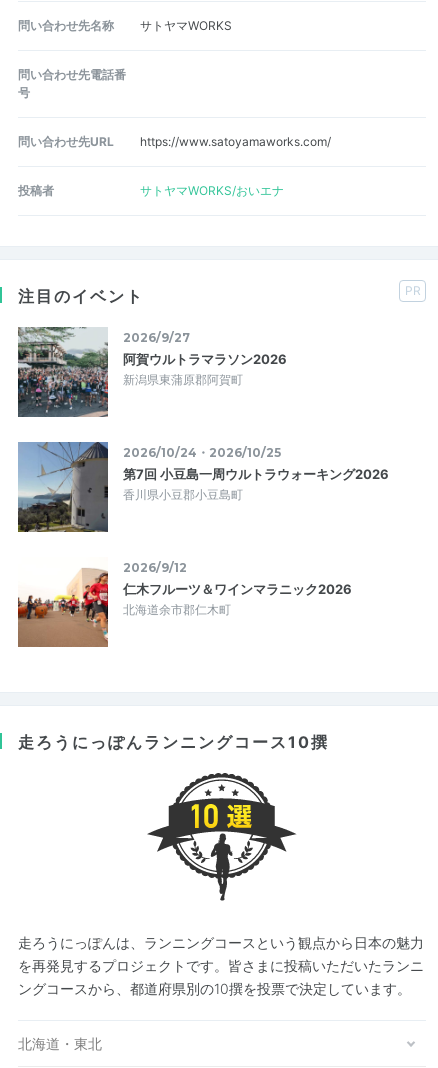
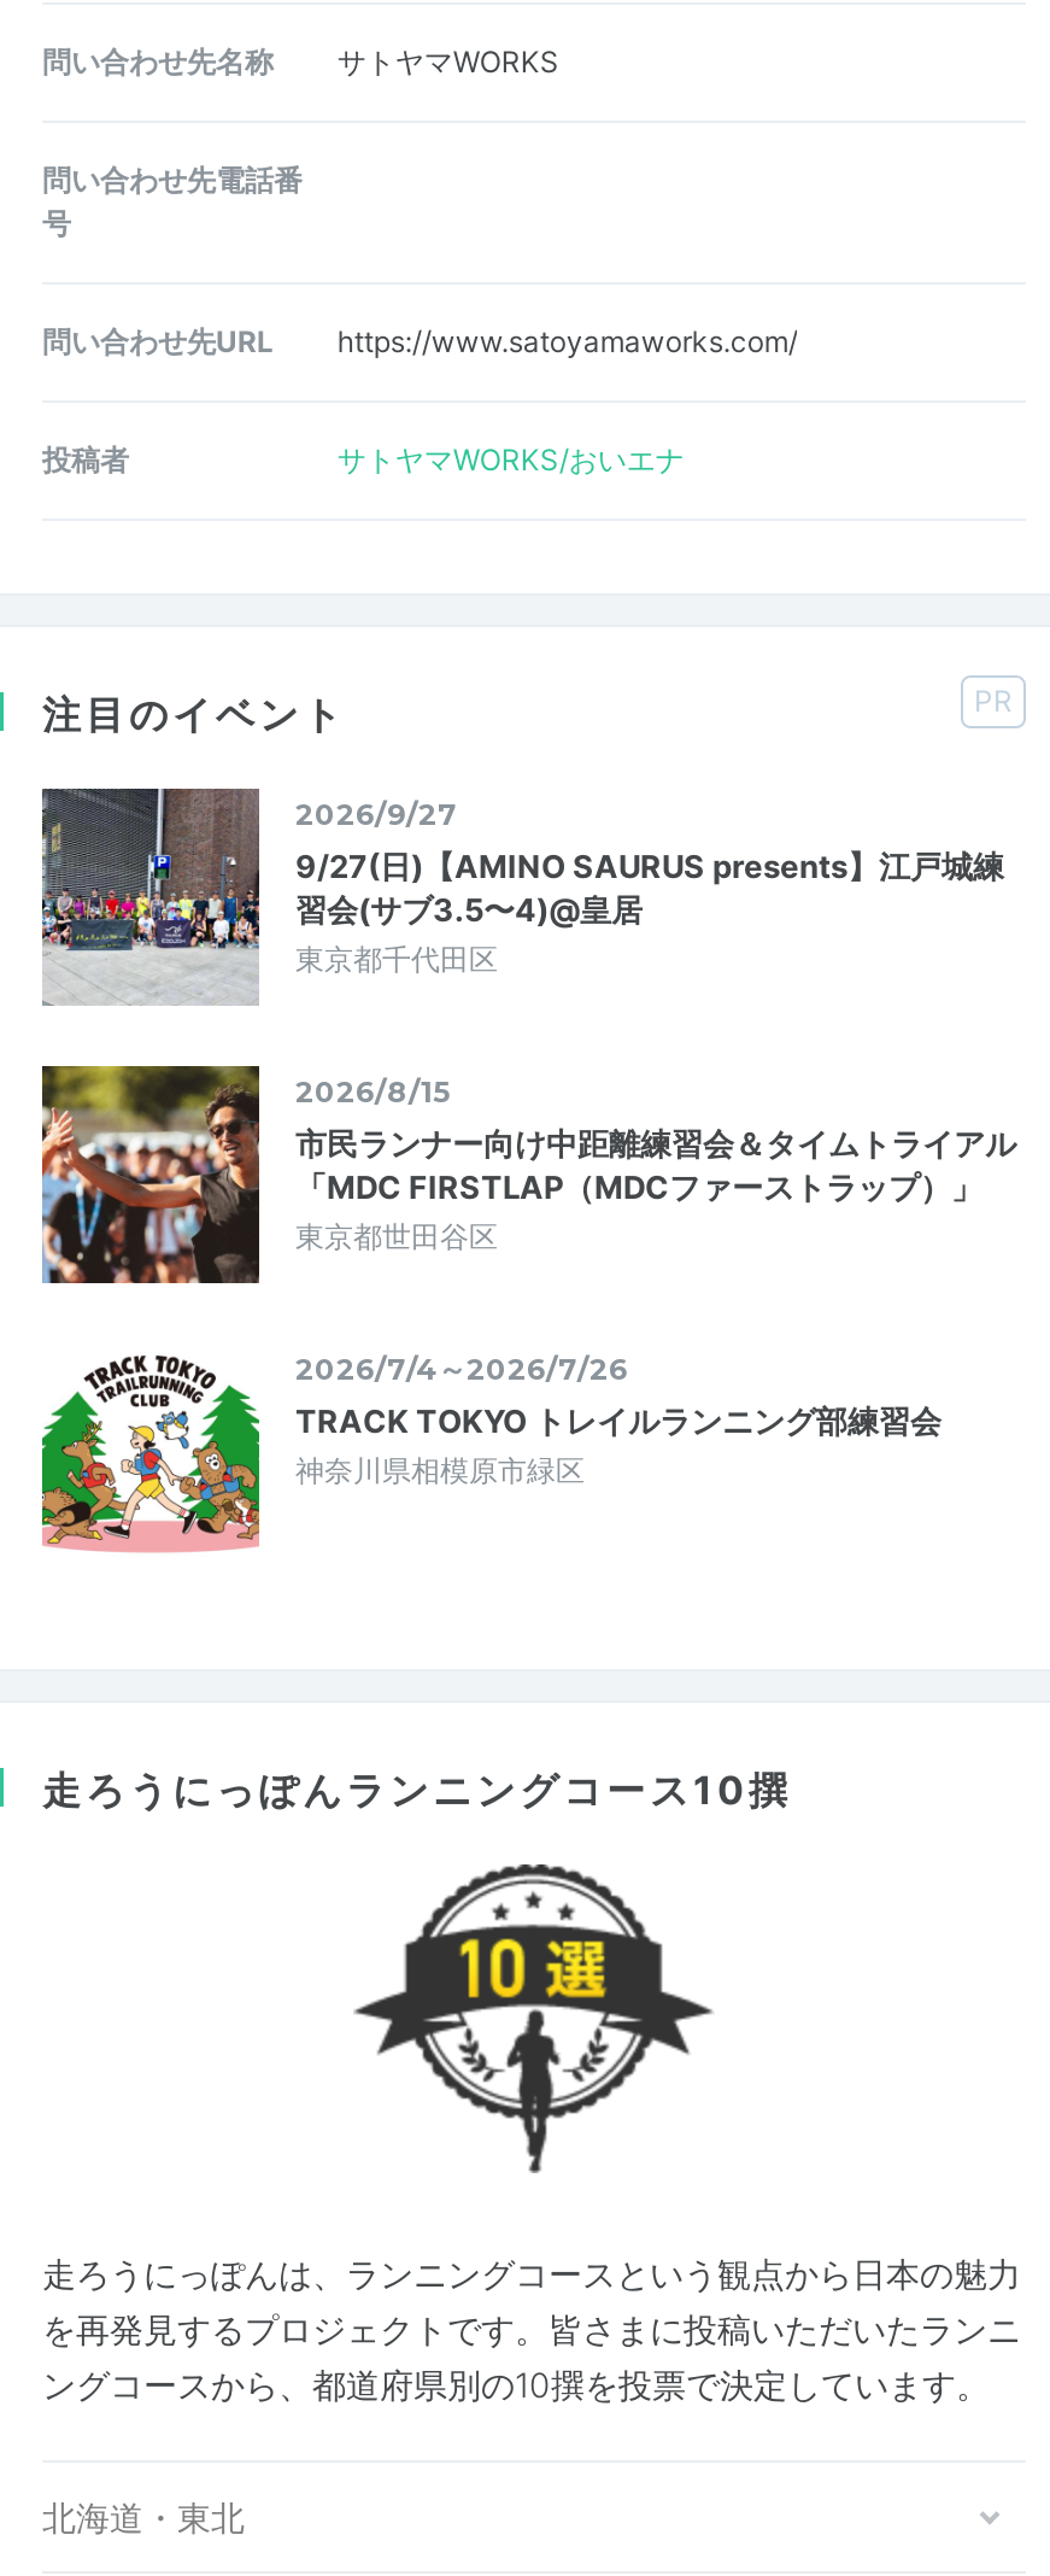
[17,327,287,417] [image] | 阿賀ウルトラマラソン2026 | 新潟県東蒲原郡阿賀町 -> [40,786,1004,1003] [image] | 9/27(日)【AMINO SAURUS presents】江戸城練 | 習会(サブ3.5〜4)@皇居 | 東京都千代田区
[17,441,389,533] [image] | 2026/10/24・2026/10/25 | 第7回 小豆島一周ウルトラウォーキング2026 | 香川県小豆郡小豆島町 -> [40,1064,1016,1286] [image] | 2026/8/15 | 市民ランナー向け中距離練習会＆タイムトライアル | 「MDC FIRSTLAP（MDCファーストラップ）」 | 東京都世田谷区
[17,560,352,648] [image] | 2026/9/12 | 仁木フルーツ＆ワインマラニック2026 | 北海道余市郡仁木町 -> [40,1351,942,1561] [image] | 2026/7/4～2026/7/26 | TRACK TOKYO トレイルランニング部練習会 | 神奈川県相模原市緑区

